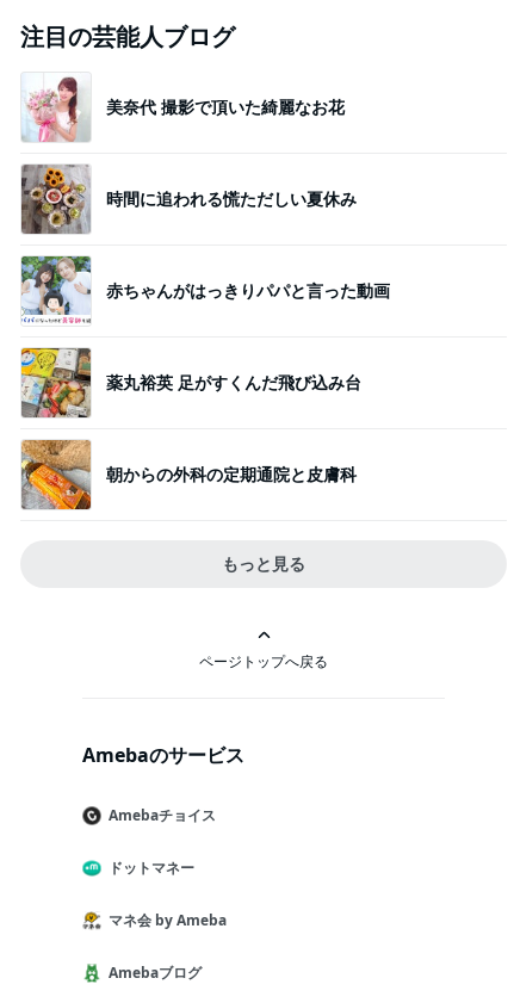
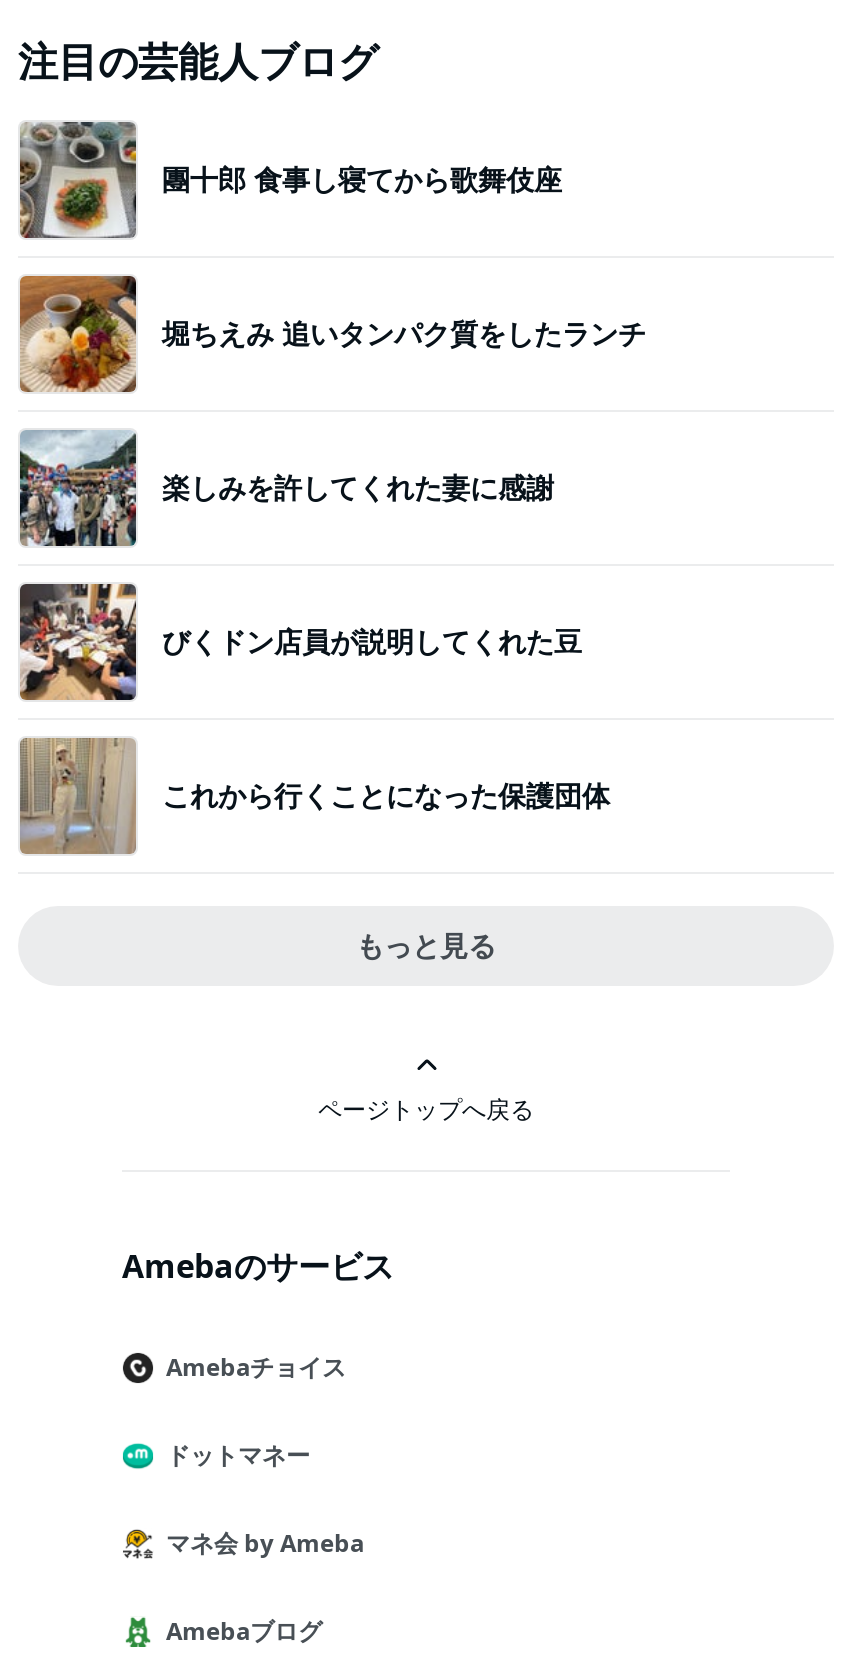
[21,73,345,143] [image] | 美奈代 撮影で頂いた綺麗なお花 -> [18,120,562,240] [image] | 團十郎 食事し寝てから歌舞伎座
[20,163,357,235] [image] | 時間に追われる慌ただしい夏休み -> [18,274,646,394] [image] | 堀ちえみ 追いタンパク質をしたランチ
[20,255,390,326] [image] | 赤ちゃんがはっきりパパと言った動画 -> [18,428,554,548] [image] | 楽しみを許してくれた妻に感謝
[20,347,361,419] [image] | 薬丸裕英 足がすくんだ飛び込み台 -> [18,582,582,702] [image] | びくドン店員が説明してくれた豆
[20,440,357,510] [image] | 朝からの外科の定期通院と皮膚科 -> [20,736,610,856] [image] | これから行くことになった保護団体

